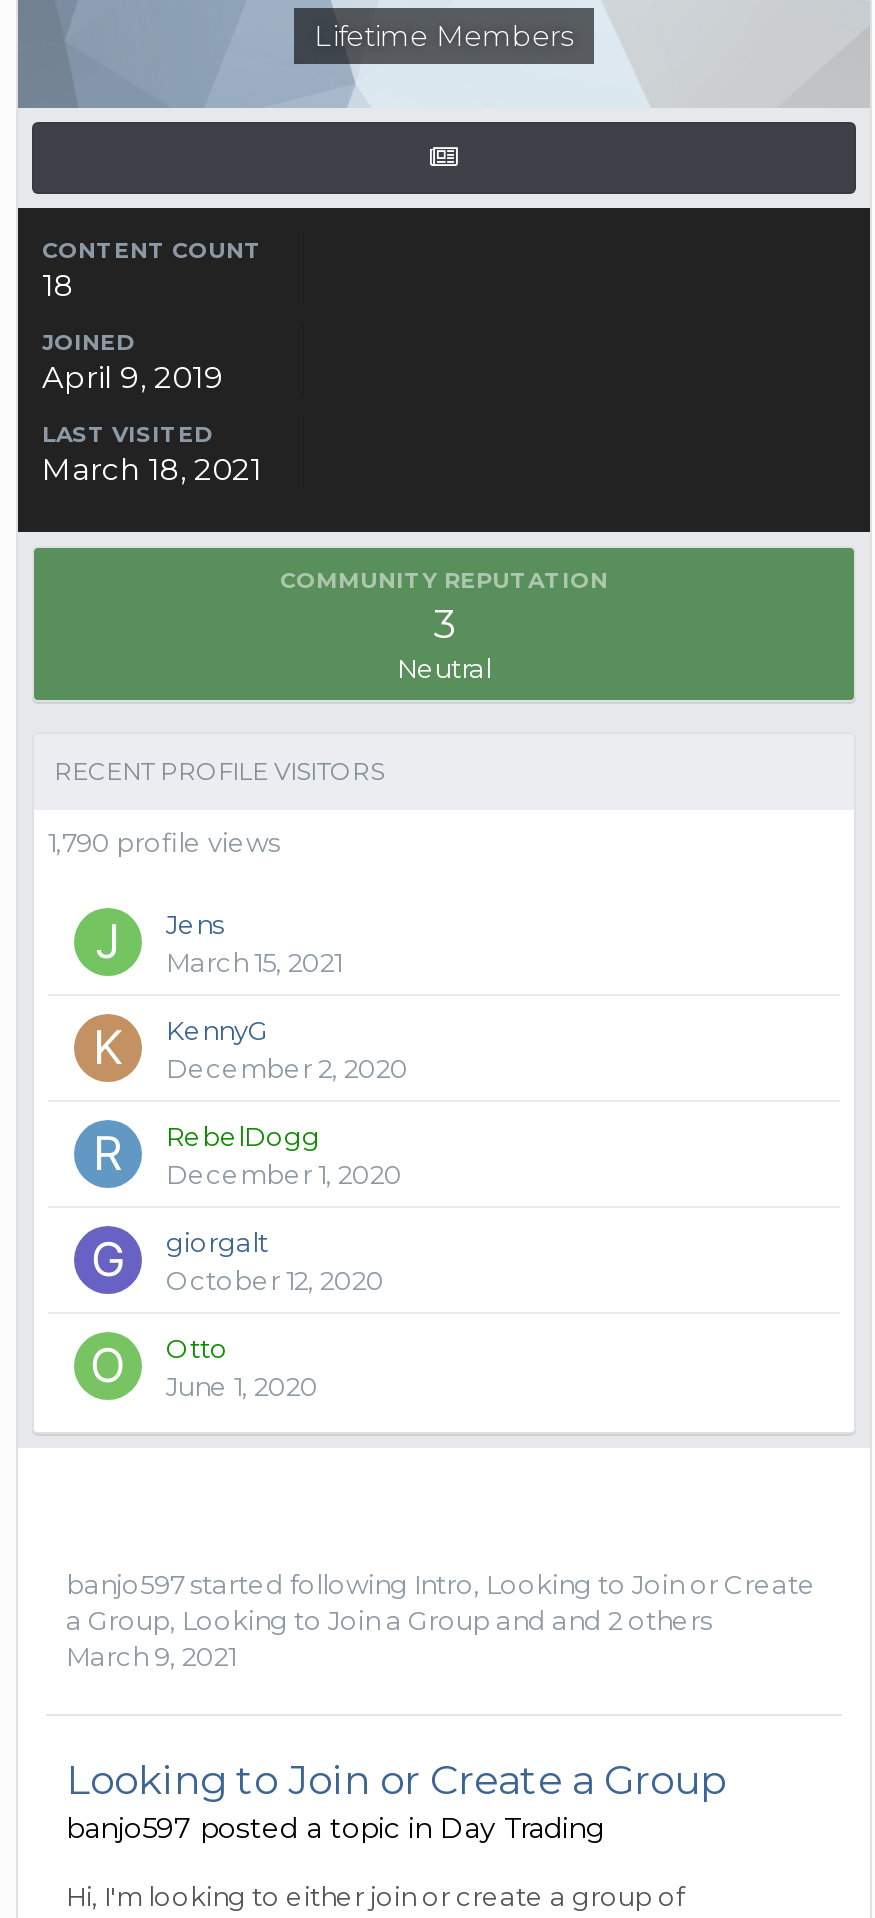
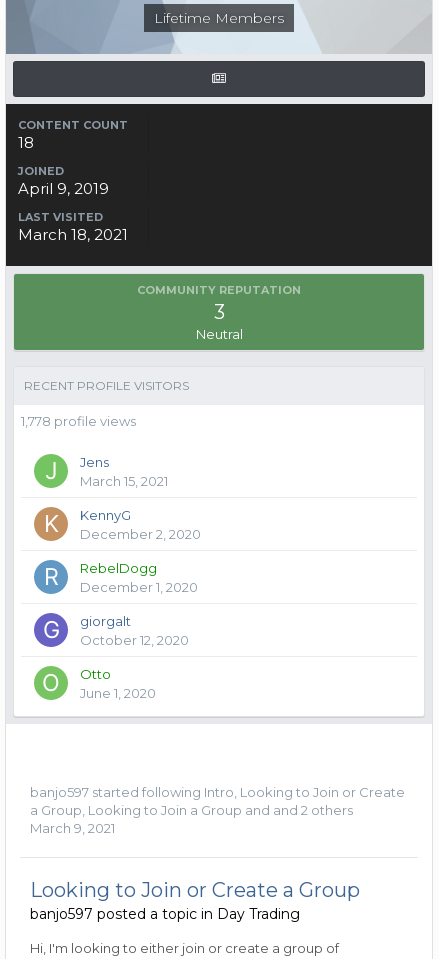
[48,826,280,858] 1,790 profile views -> [21,413,136,429] 1,778 profile views

